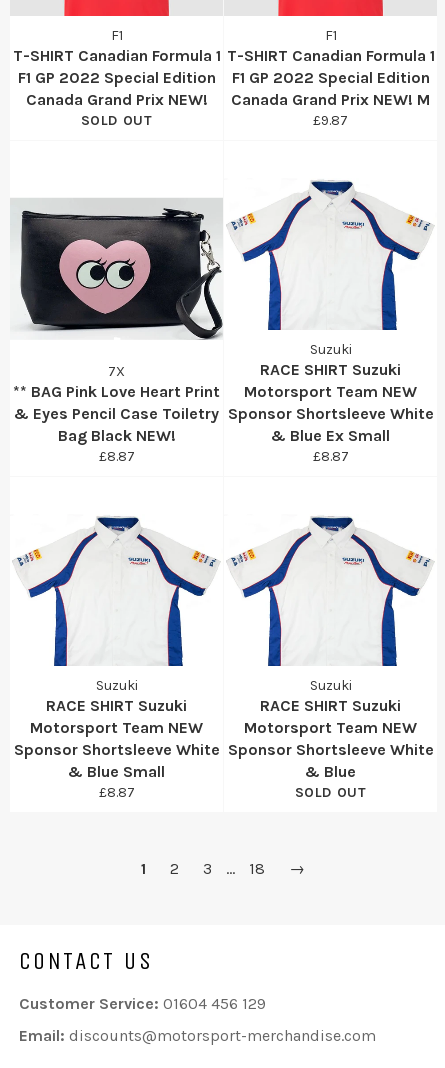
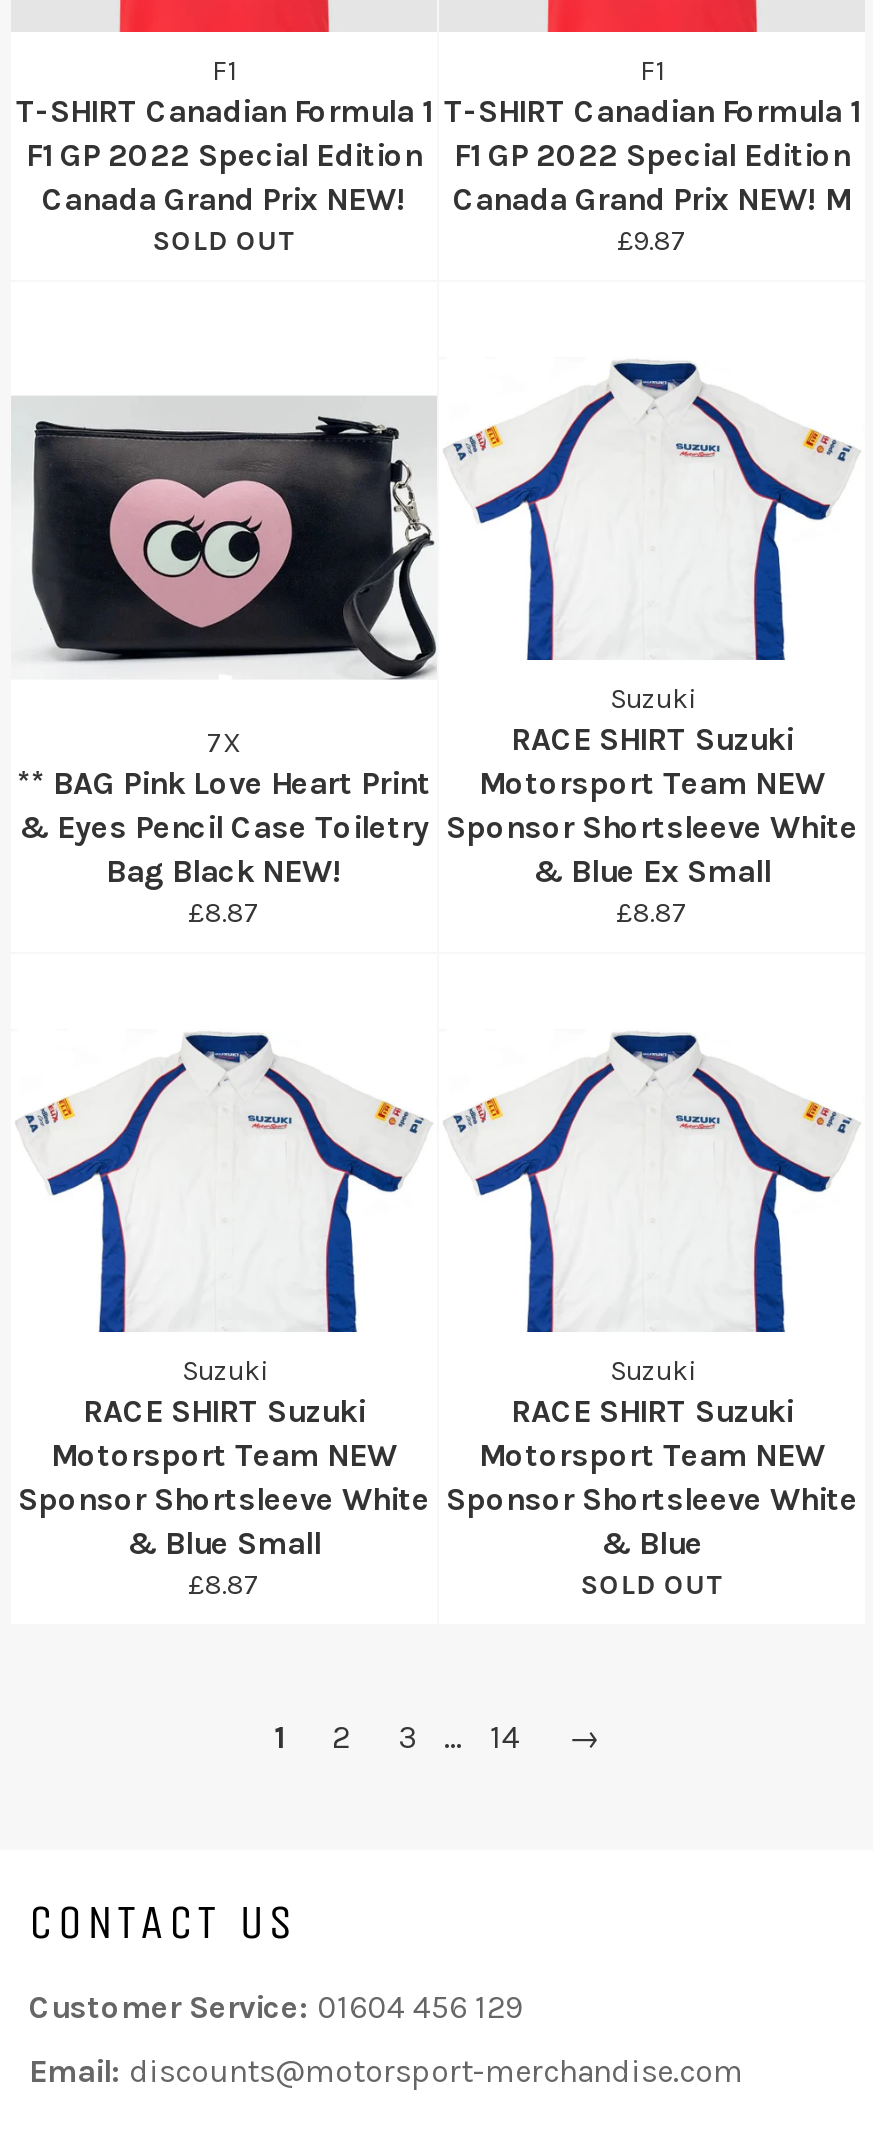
[249,859,265,878] 18 -> [490,1719,520,1757] 14

